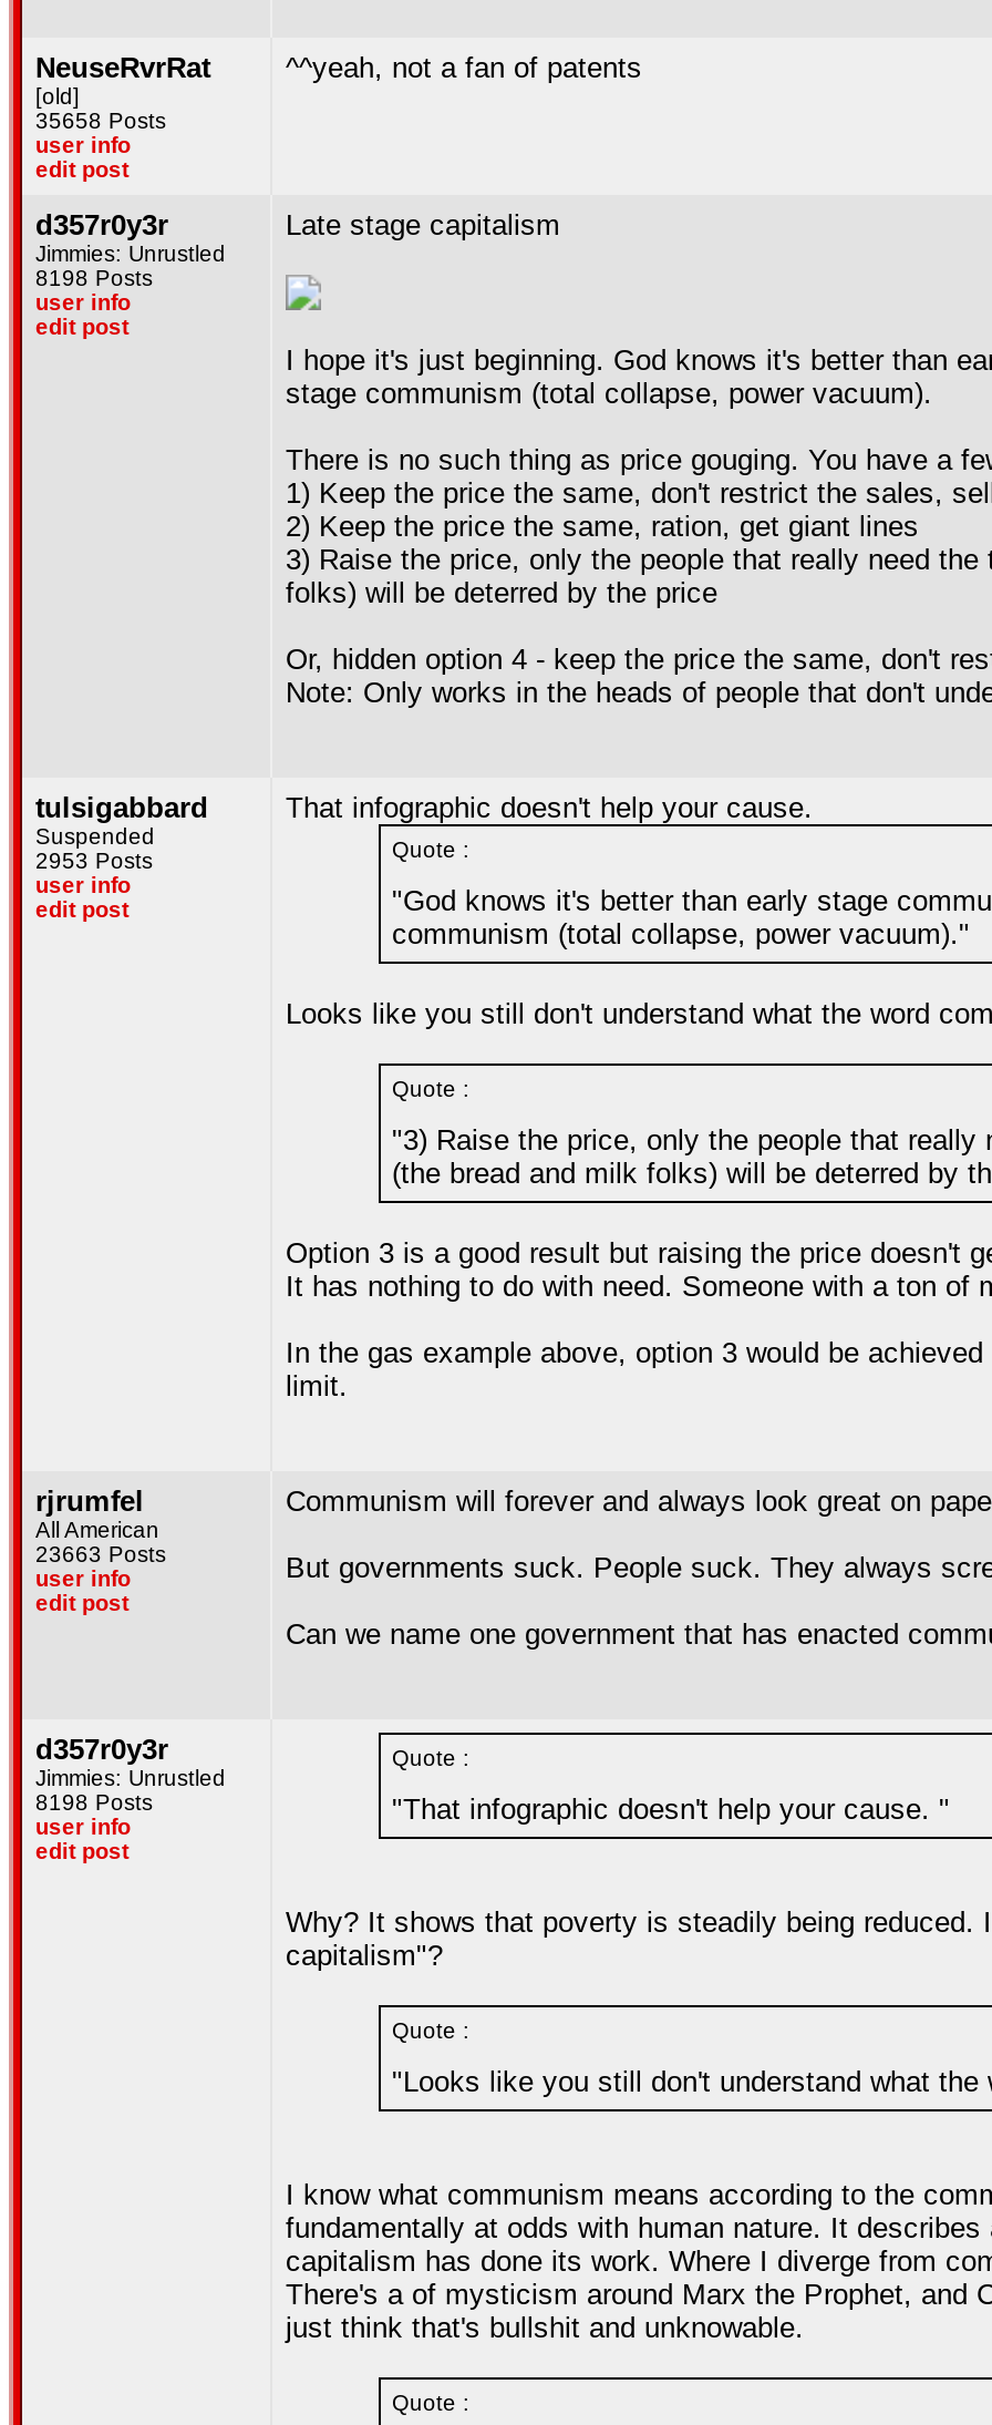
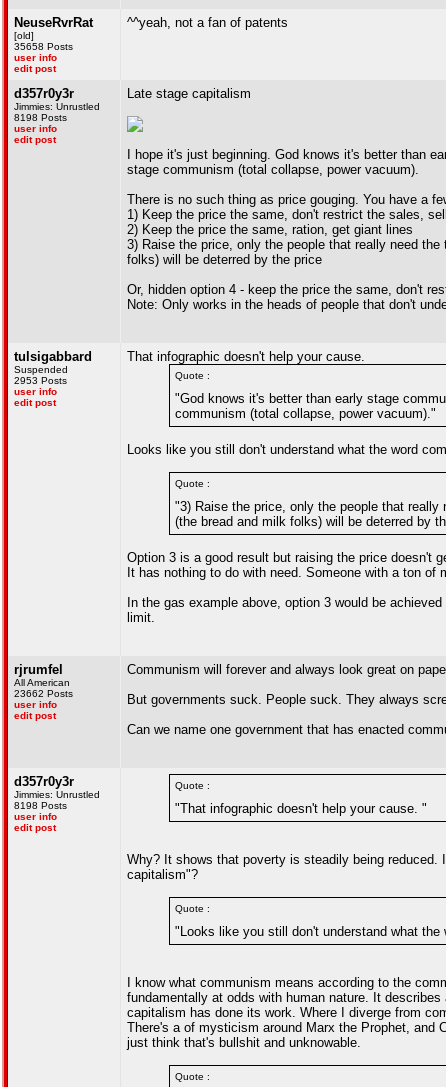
[35,1542,166,1566] 23663 Posts -> [14,688,73,699] 23662 Posts

